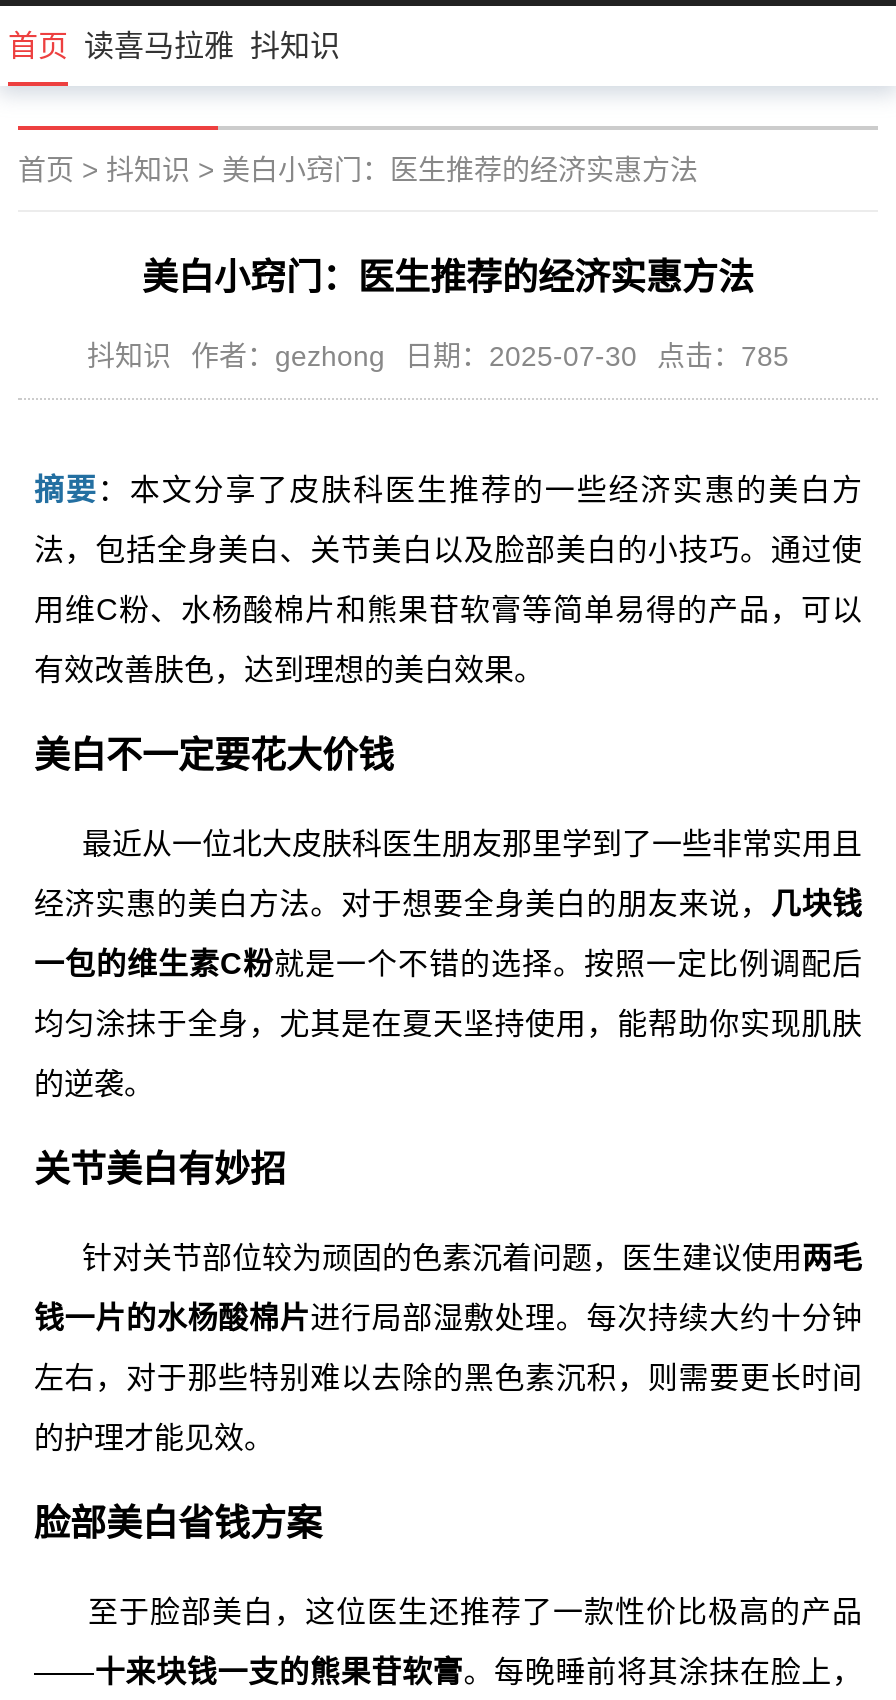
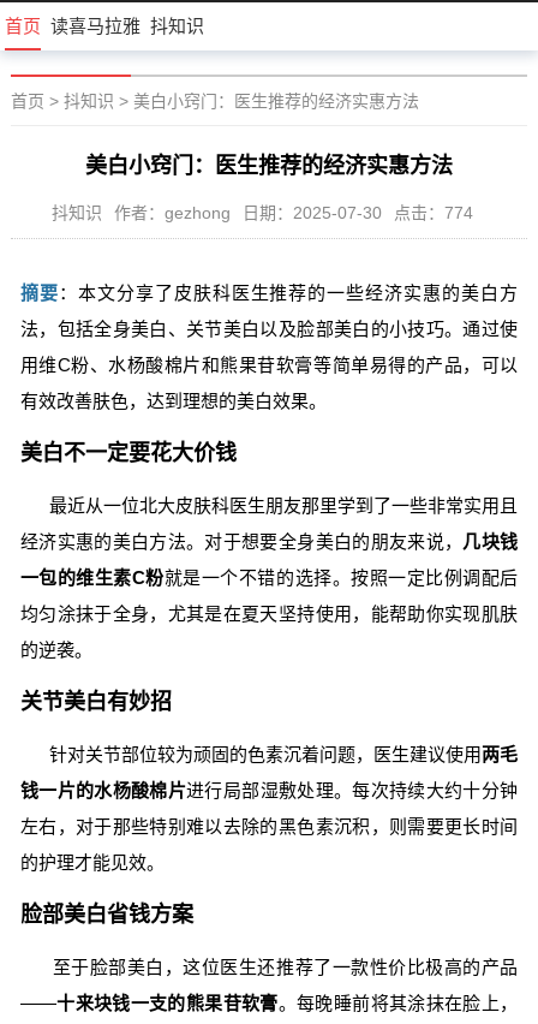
[657,340,789,372] 点击：785 -> [394,203,474,222] 点击：774

